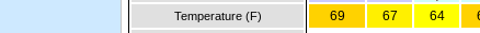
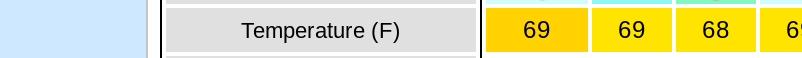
[382,9,397,23] 67 -> [618,16,646,44] 69
[429,9,444,23] 64 -> [702,16,730,44] 68

